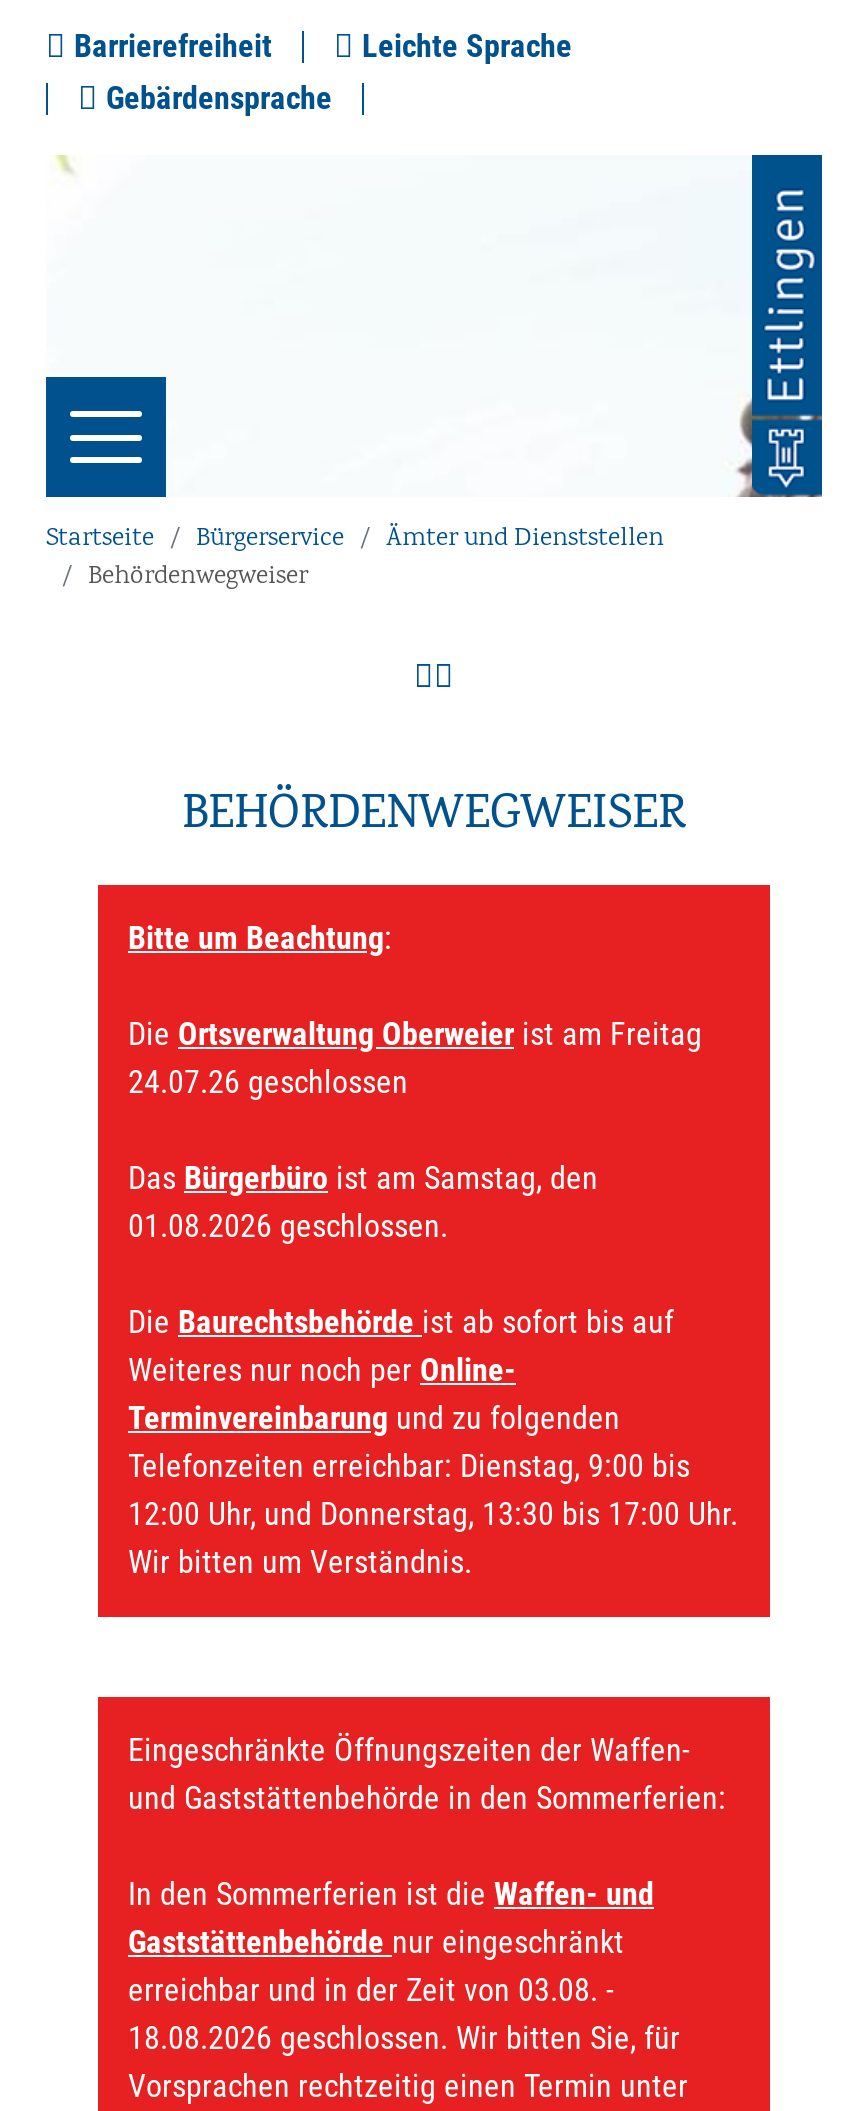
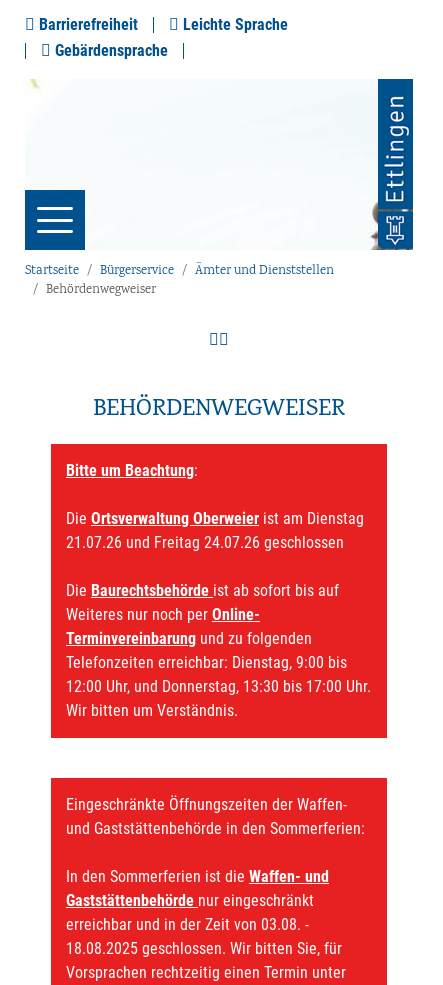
[128,1015,702,1245] Die Ortsverwaltung Oberweier ist am Freitag | 24.07.26 geschlossen | Das Bürgerbüro ist am Samstag, den | 01.08.2026 geschlossen. -> [66,509,364,552] Die Ortsverwaltung Oberweier ist am Dienstag | 21.07.26 und Freitag 24.07.26 geschlossen
[128,2019,680,2057] 18.08.2026 geschlossen. Wir bitten Sie, für -> [66,939,342,958] 18.08.2025 geschlossen. Wir bitten Sie, für

